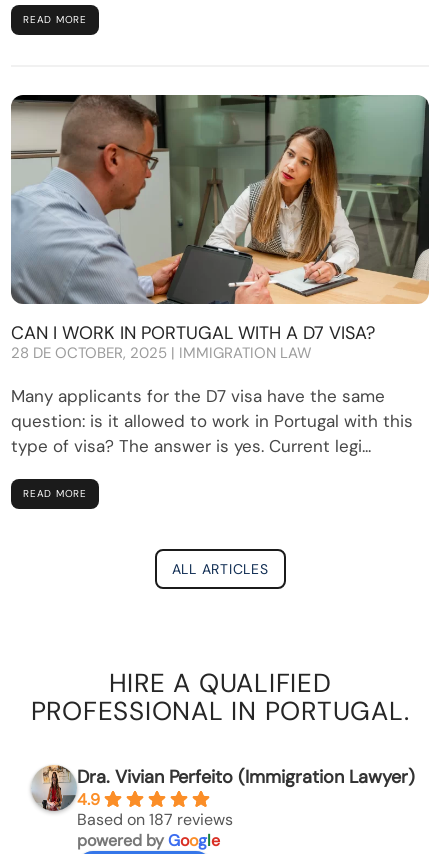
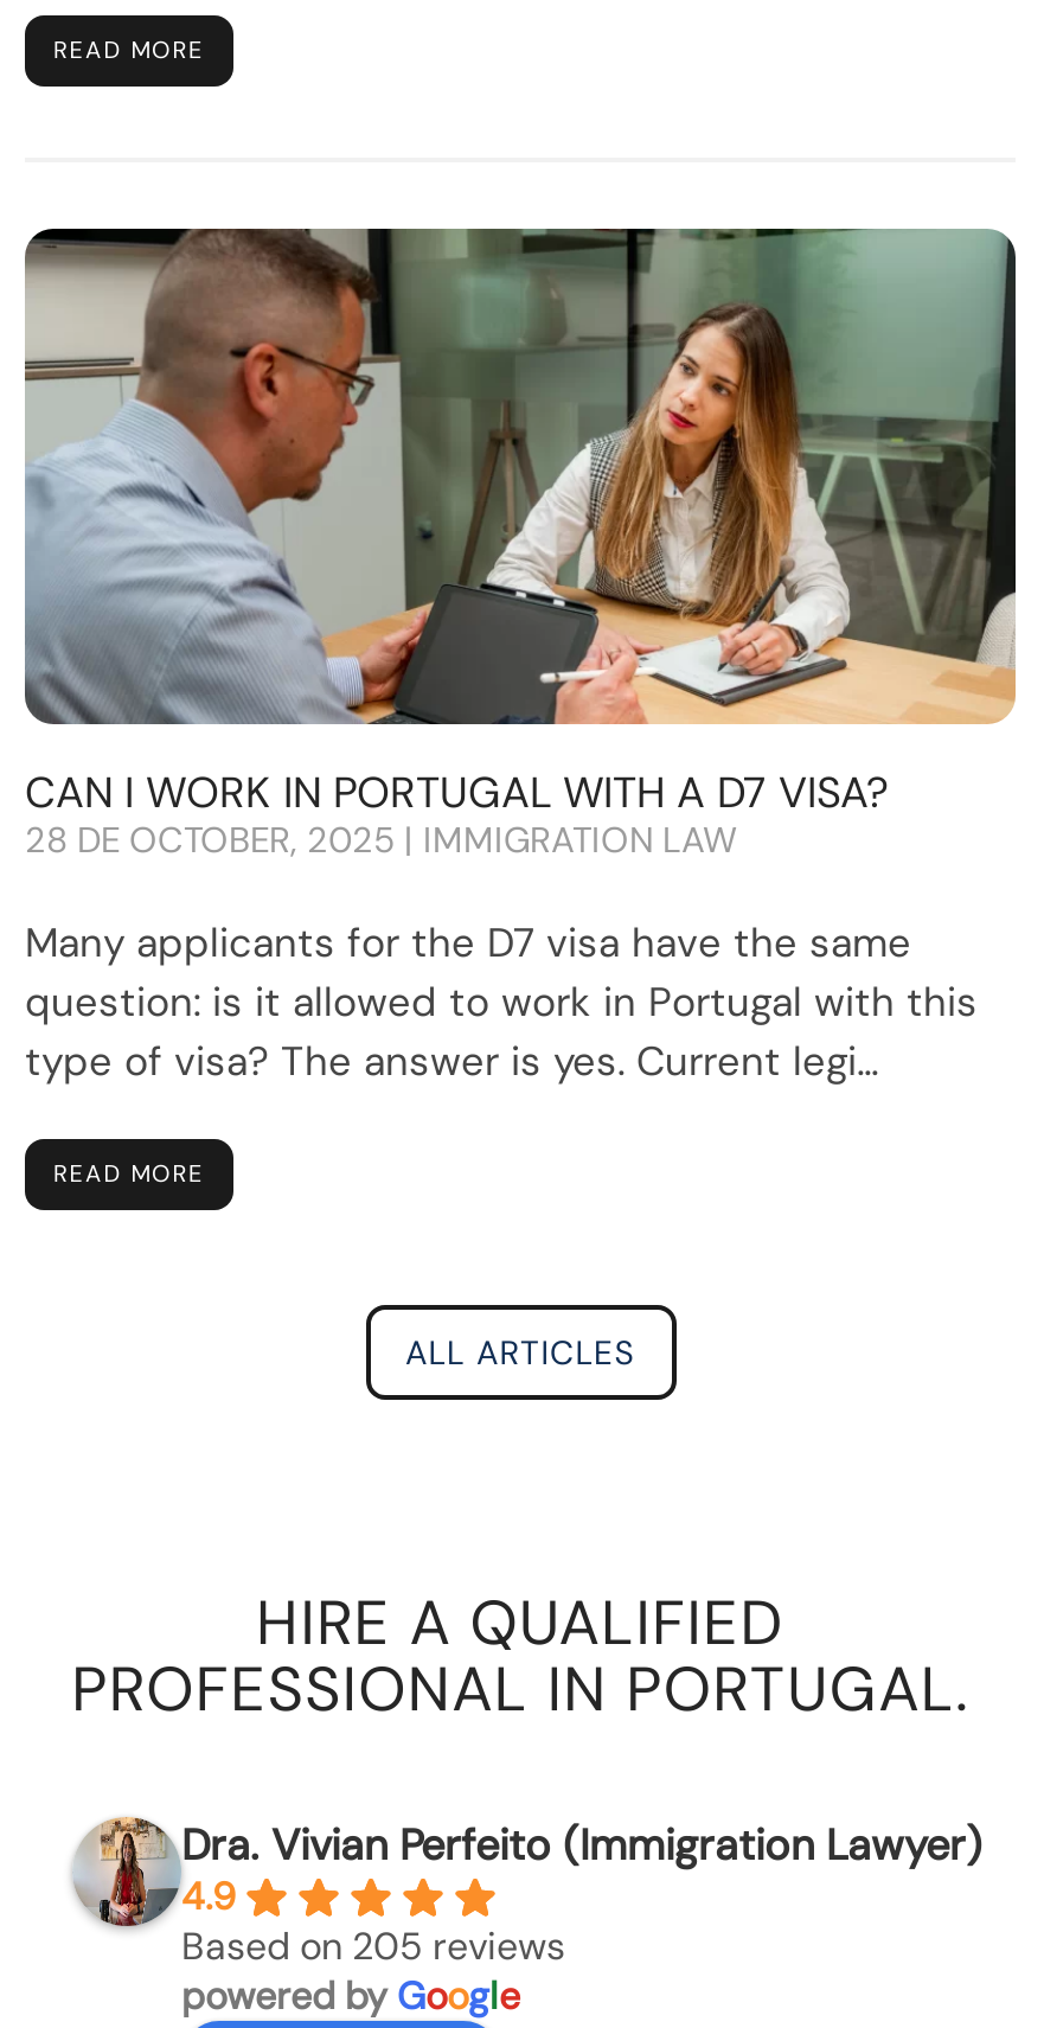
[77,809,233,830] Based on 187 reviews -> [181,1922,565,1971] Based on 205 reviews

